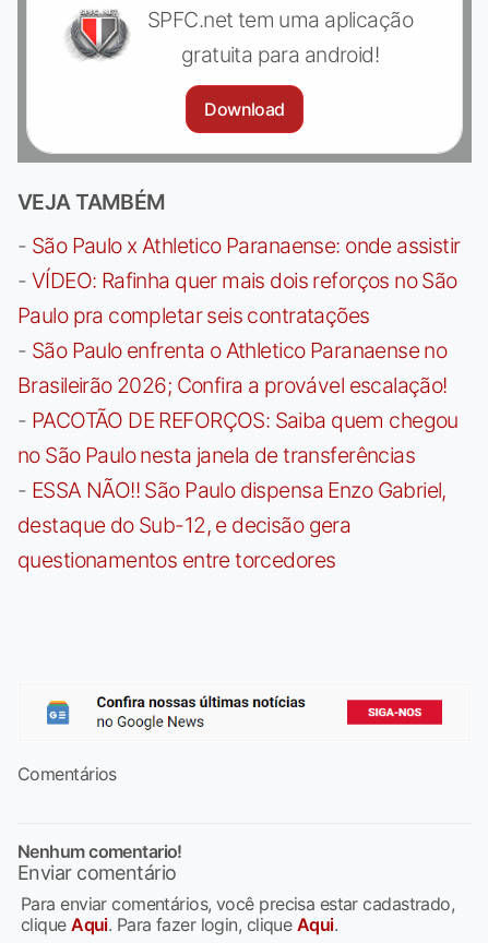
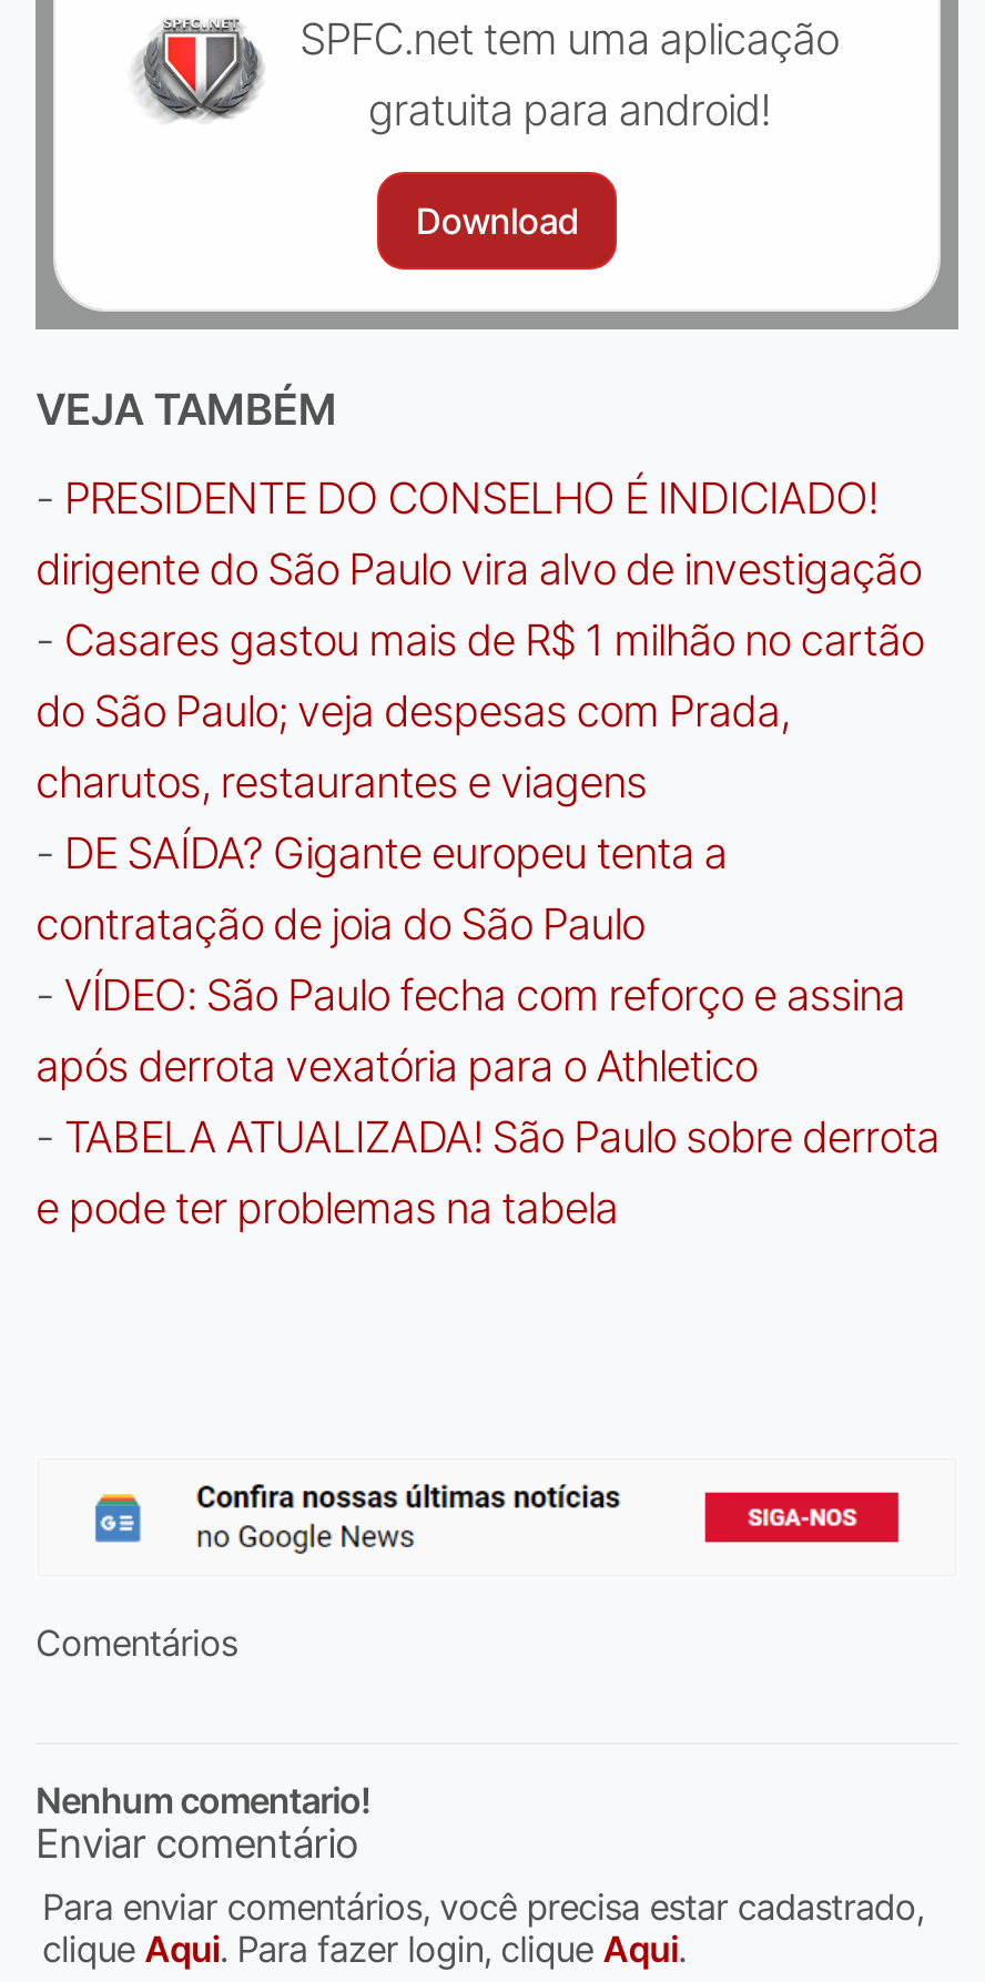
[17,232,460,573] - São Paulo x Athletico Paranaense: onde assistir | - VÍDEO: Rafinha quer mais dois reforços no São | Paulo pra completar seis contratações | - São Paulo enfrenta o Athletico Paranaense no | Brasileirão 2026; Confira a provável escalação! | - PACOTÃO DE REFORÇOS: Saiba quem chegou | no São Paulo nesta janela de transferências | - ESSA NÃO!! São Paulo dispensa Enzo Gabriel, | destaque do Sub-12, e decisão gera | questionamentos entre torcedores -> [35,470,940,1234] - PRESIDENTE DO CONSELHO É INDICIADO! | dirigente do São Paulo vira alvo de investigação | - Casares gastou mais de R$ 1 milhão no cartão | do São Paulo; veja despesas com Prada, | charutos, restaurantes e viagens | - DE SAÍDA? Gigante europeu tenta a | contratação de joia do São Paulo | - VÍDEO: São Paulo fecha com reforço e assina | após derrota vexatória para o Athletico | - TABELA ATUALIZADA! São Paulo sobre derrota | e pode ter problemas na tabela

